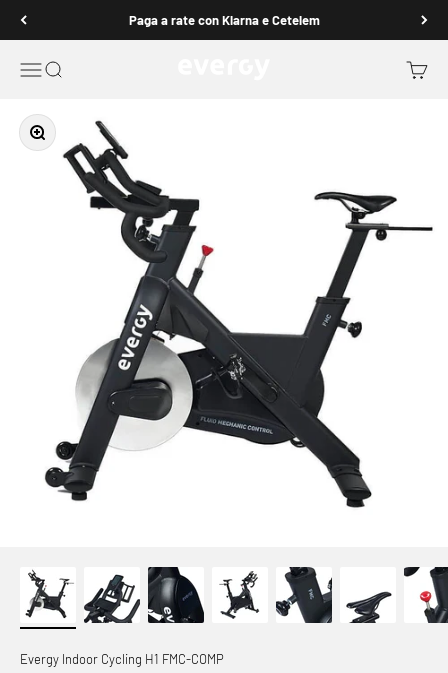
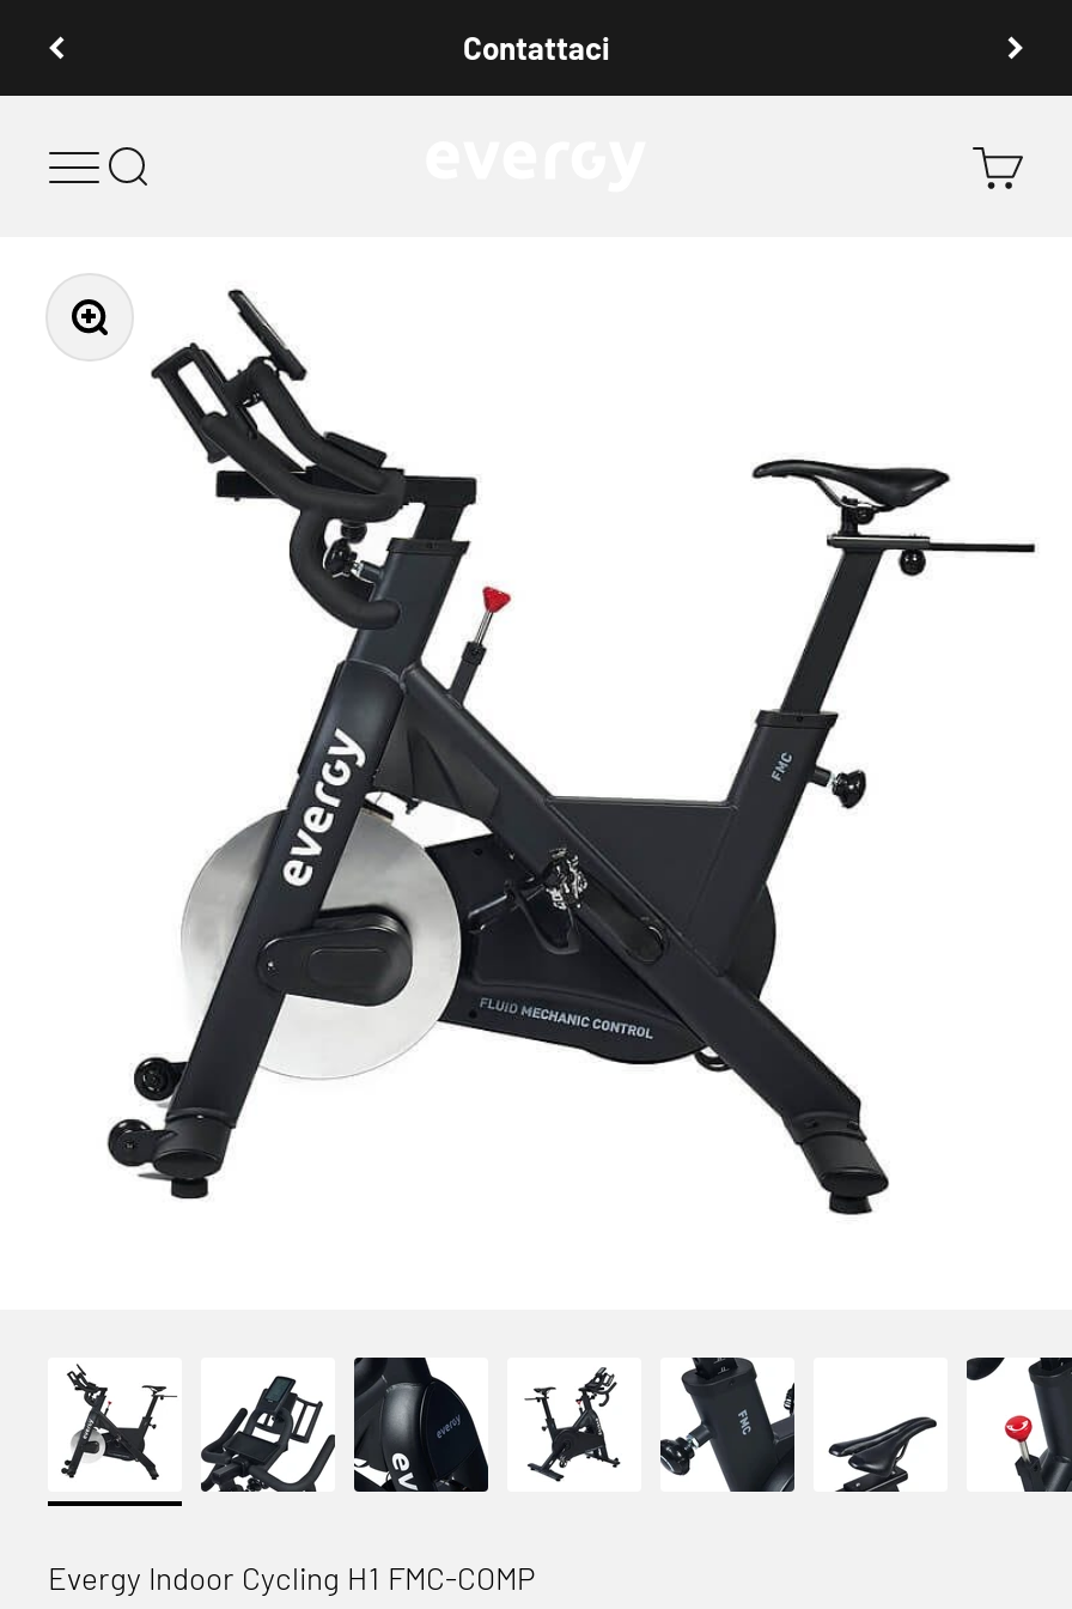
[128,12,319,28] Paga a rate con Klarna e Cetelem -> [463,29,609,67] Contattaci

